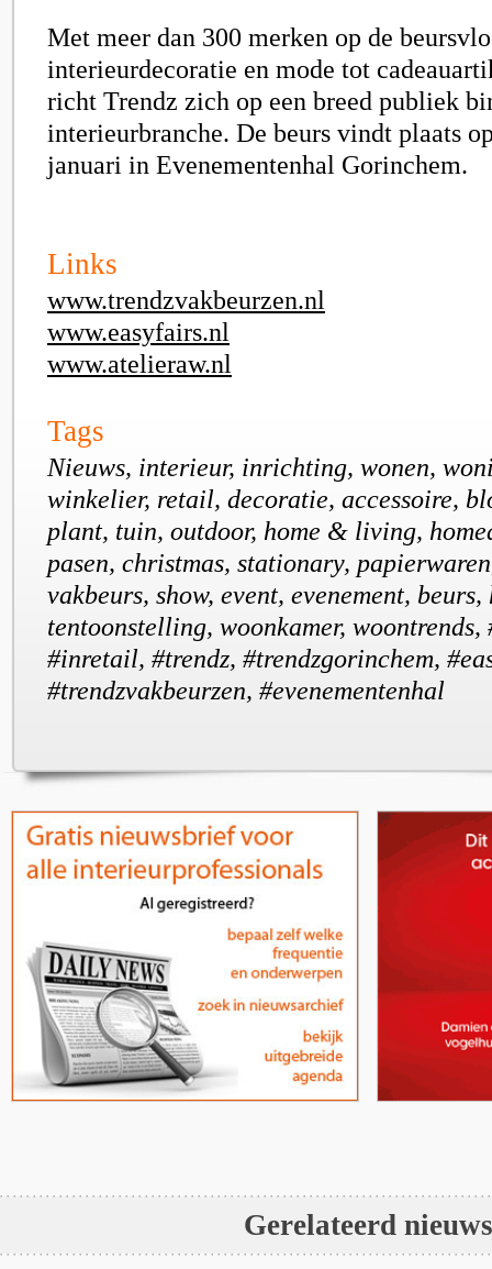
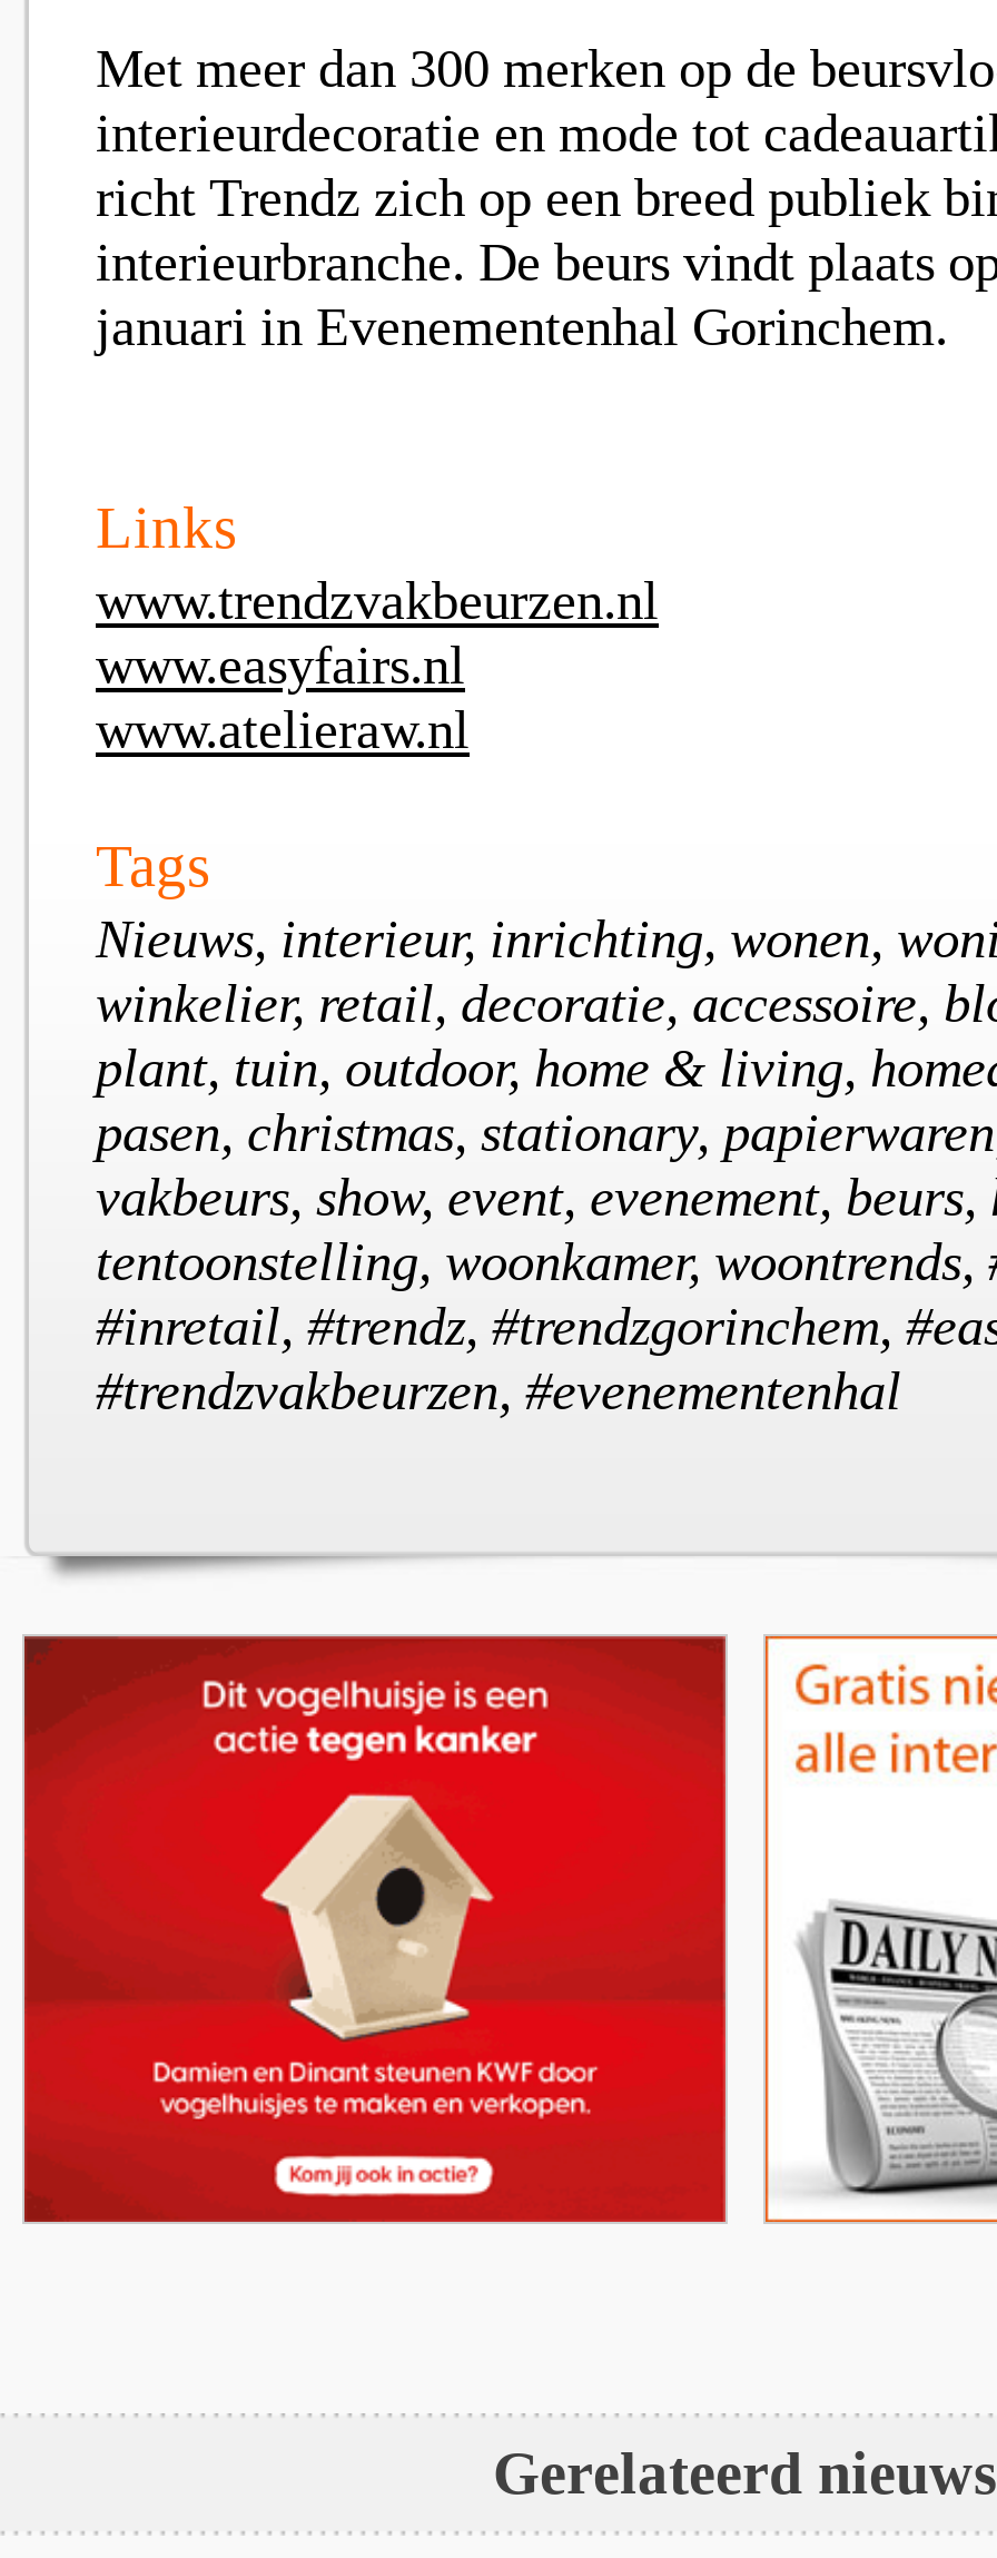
[11,810,358,1101] [image] -> [22,1636,725,2222] [image]
[377,810,489,1102] [image] -> [763,1634,990,2224] [image]

